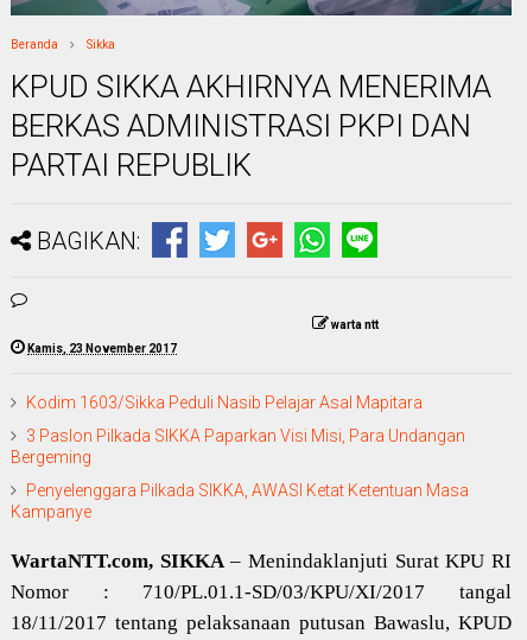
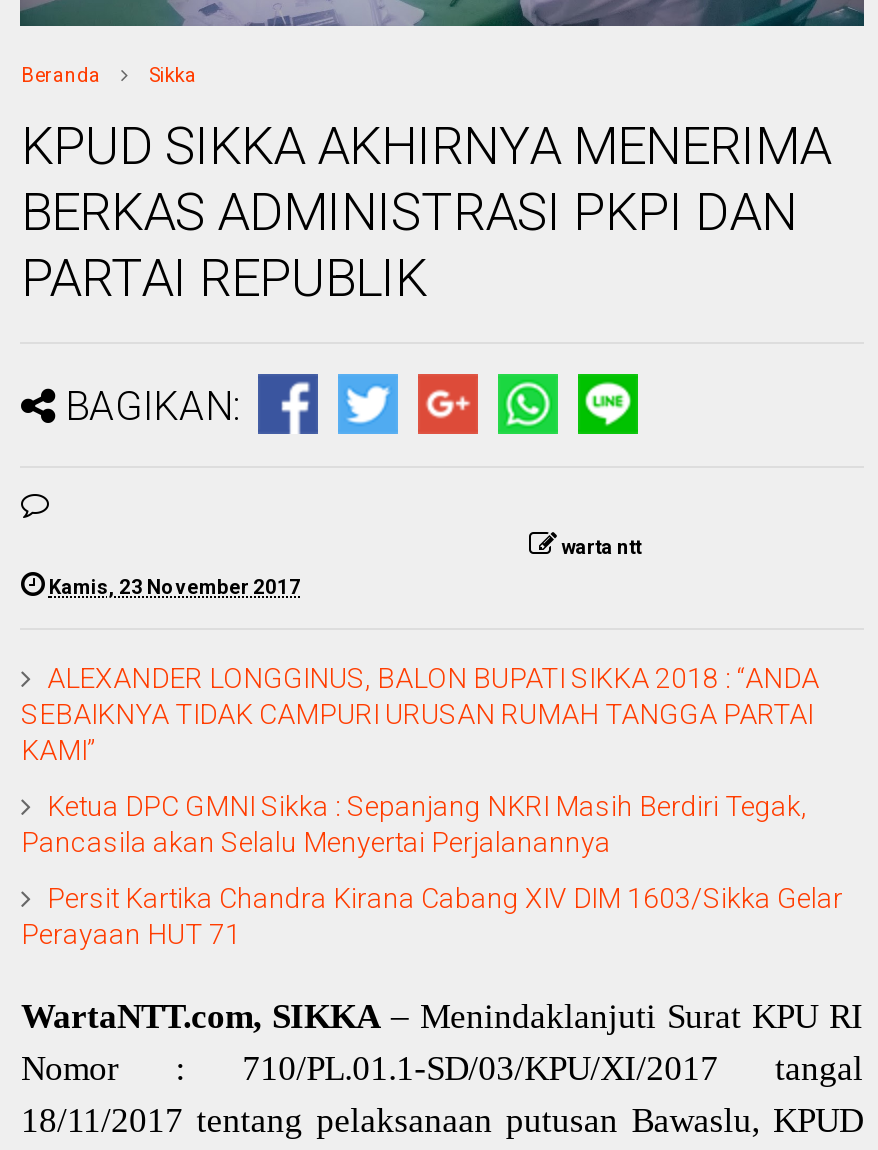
[27,393,423,412] Kodim 1603/Sikka Peduli Nasib Pelajar Asal Mapitara -> [21,662,819,766] ALEXANDER LONGGINUS, BALON BUPATI SIKKA 2018 : “ANDA | SEBAIKNYA TIDAK CAMPURI URUSAN RUMAH TANGGA PARTAI | KAMI”
[11,426,466,467] 3 Paslon Pilkada SIKKA Paparkan Visi Misi, Para Undangan | Bergeming -> [21,790,807,858] Ketua DPC GMNI Sikka : Sepanjang NKRI Masih Berdiri Tegak, | Pancasila akan Selalu Menyertai Perjalanannya
[11,481,469,521] Penyelenggara Pilkada SIKKA, AWASI Ketat Ketentuan Masa | Kampanye -> [21,882,843,950] Persit Kartika Chandra Kirana Cabang XIV DIM 1603/Sikka Gelar | Perayaan HUT 71

